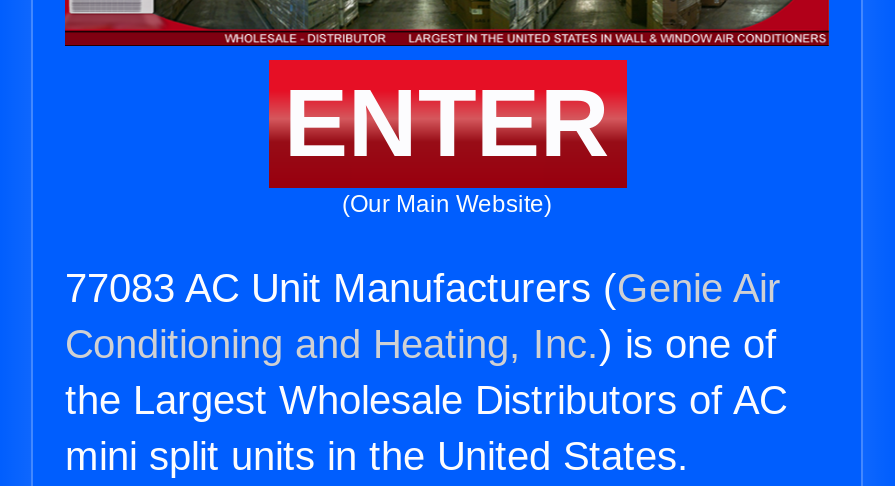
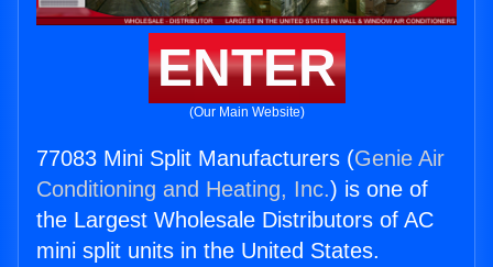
[65,266,781,310] 77083 AC Unit Manufacturers (Genie Air -> [36,146,445,170] 77083 Mini Split Manufacturers (Genie Air

